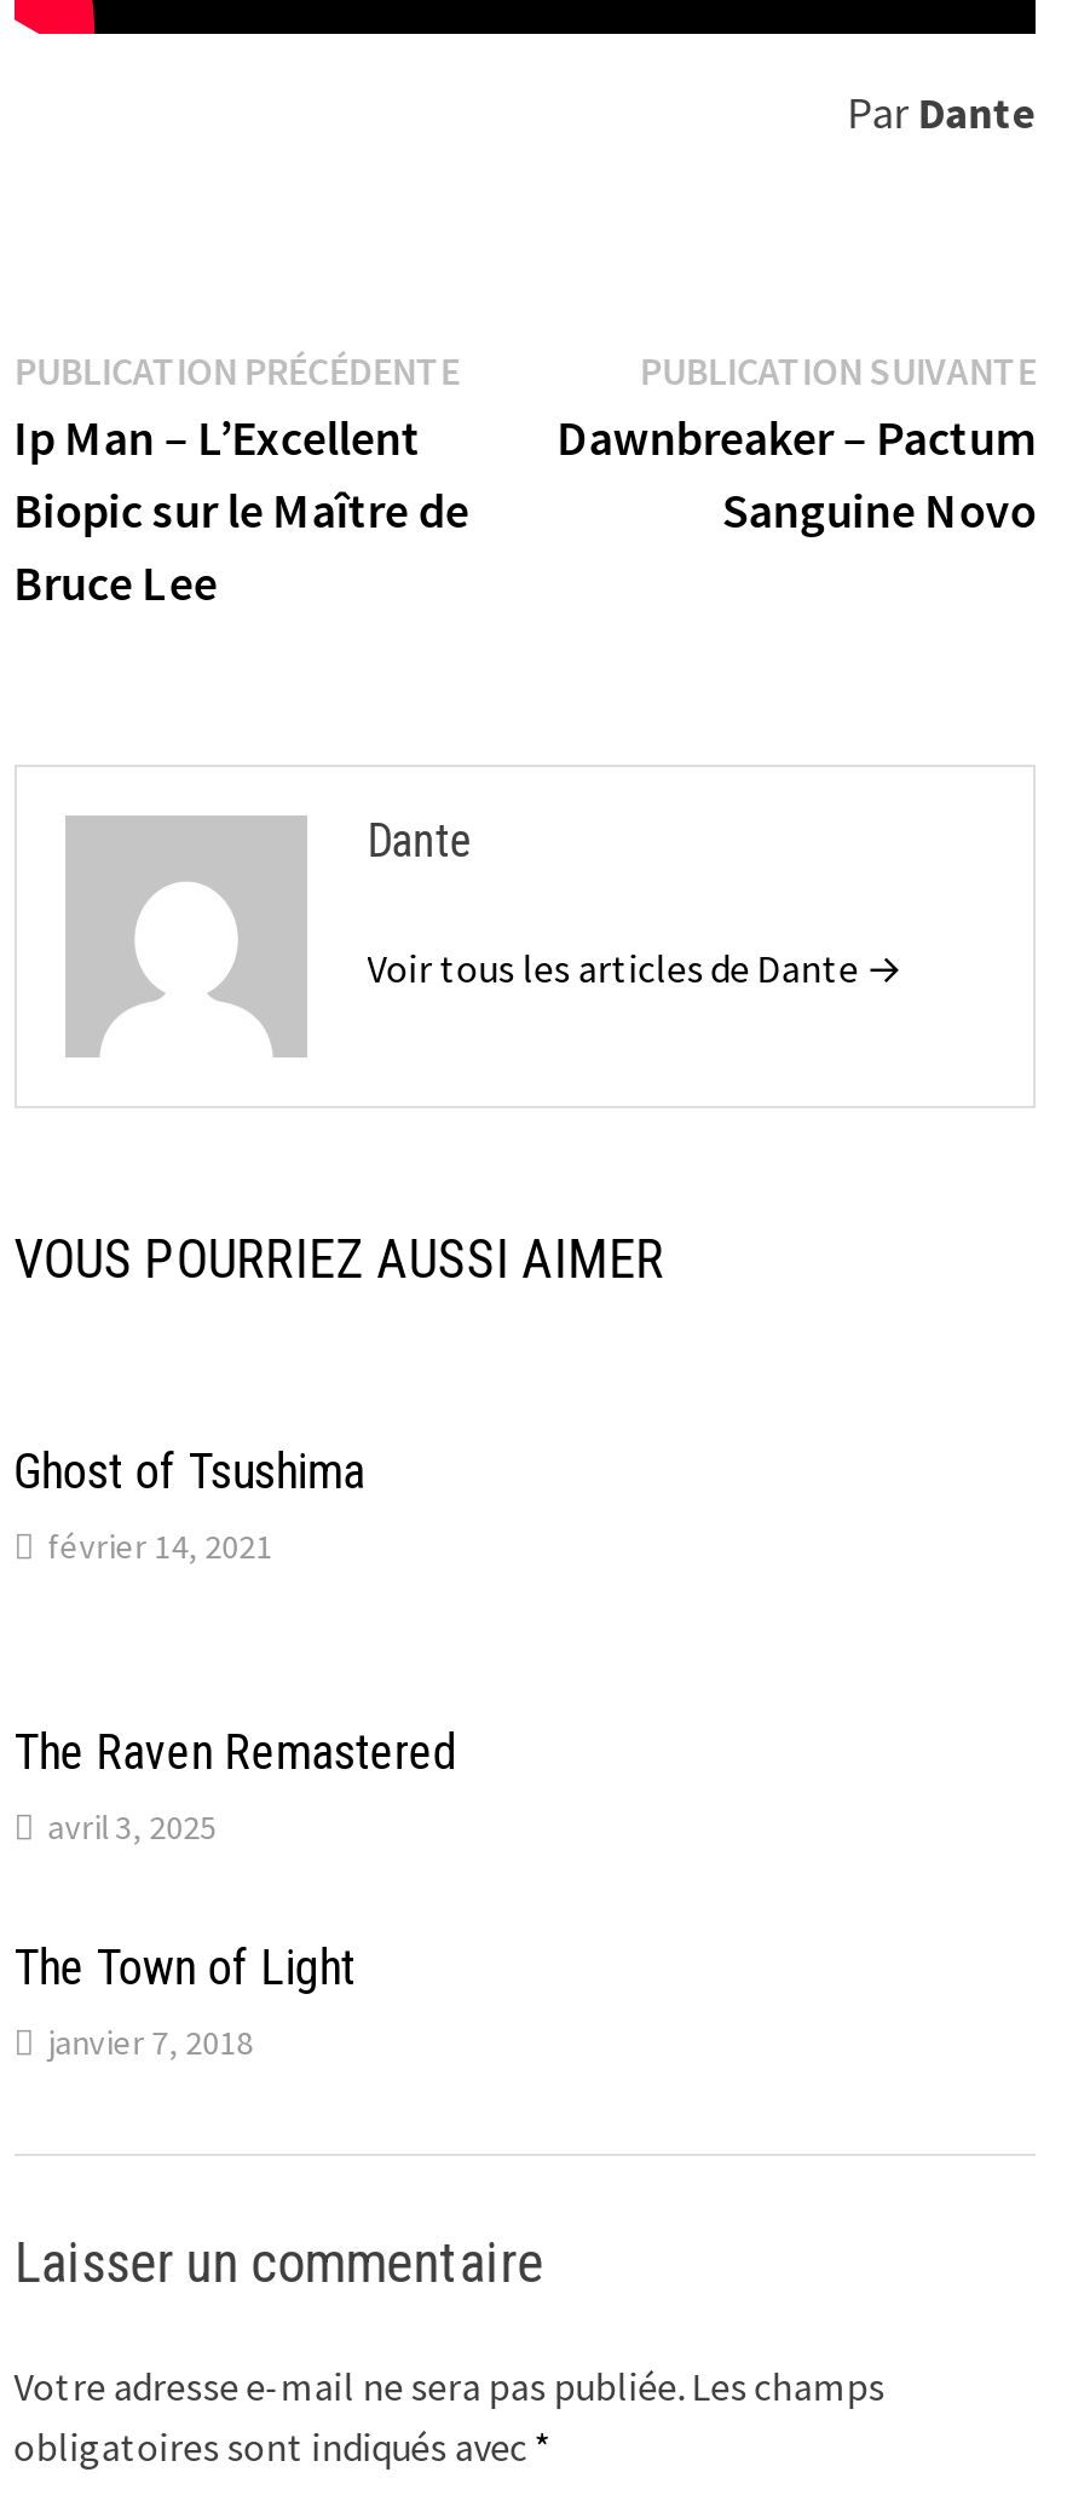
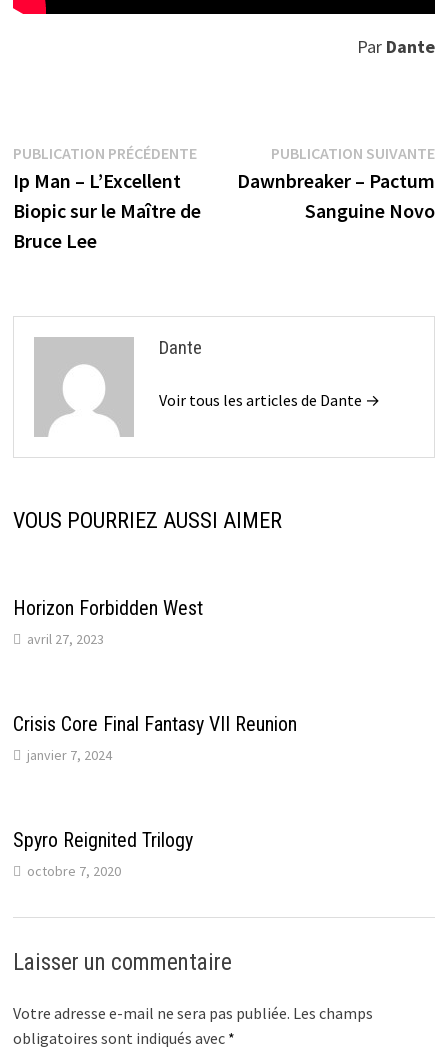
[14,1441,365,1567] Ghost of Tsushima | février 14, 2021 -> [13,596,203,648] Horizon Forbidden West | avril 27, 2023
[14,1722,457,1848] The Raven Remastered | avril 3, 2025 -> [13,712,297,764] Crisis Core Final Fantasy VII Reunion | janvier 7, 2024
[14,1937,355,2063] The Town of Light | janvier 7, 2018 -> [13,828,193,880] Spyro Reignited Trilogy | octobre 7, 2020

